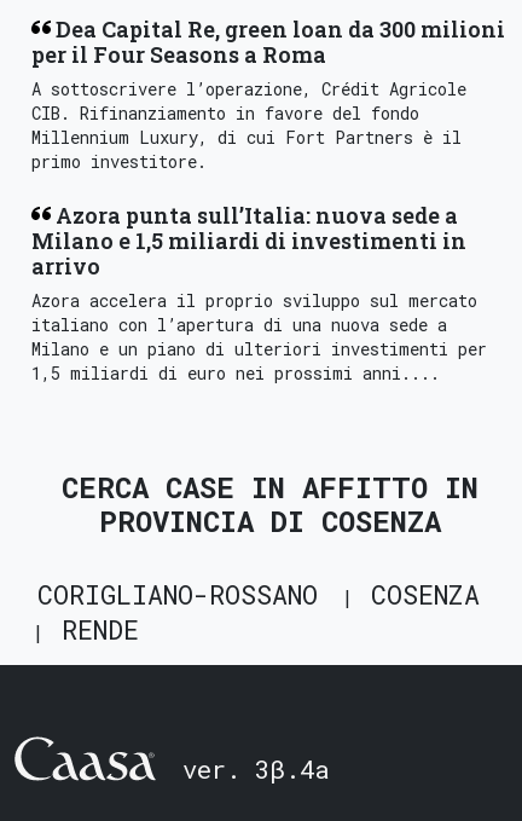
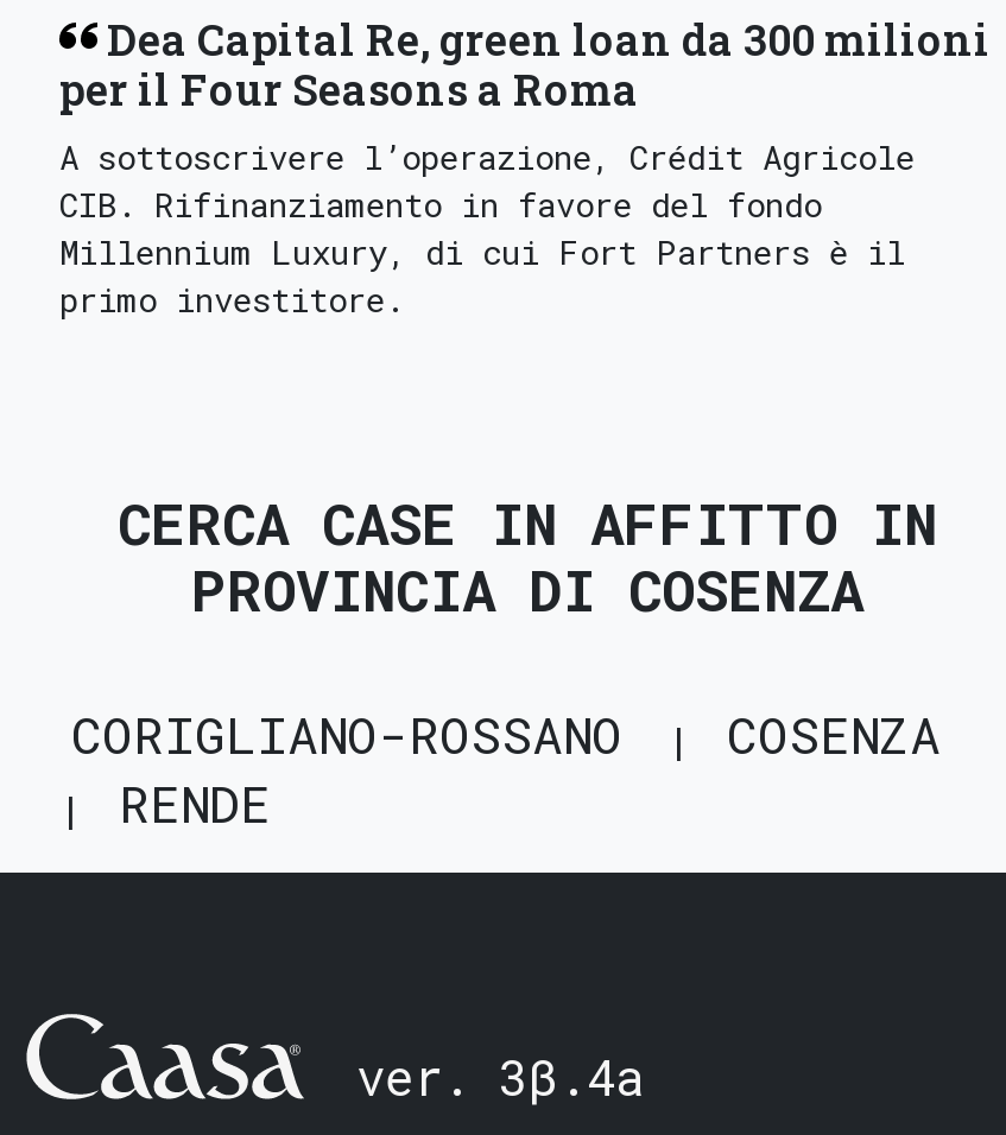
[31,201,487,385] Azora punta sull’Italia: nuova sede a | Milano e 1,5 miliardi di investimenti in | arrivo | Azora accelera il proprio sviluppo sul mercato | italiano con l’apertura di una nuova sede a | Milano e un piano di ulteriori investimenti per | 1,5 miliardi di euro nei prossimi anni.... -> none

